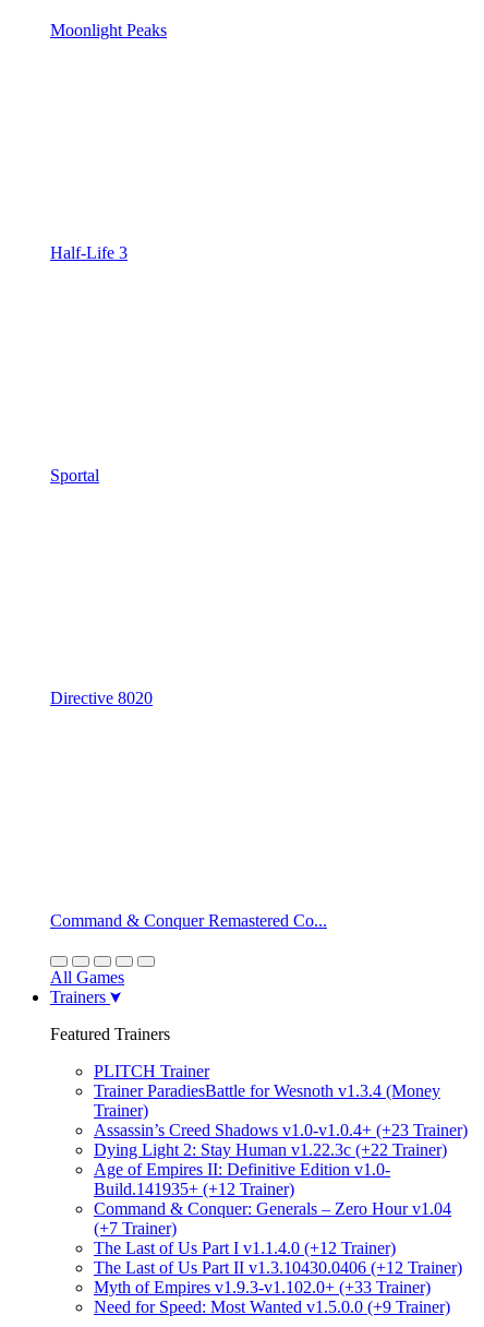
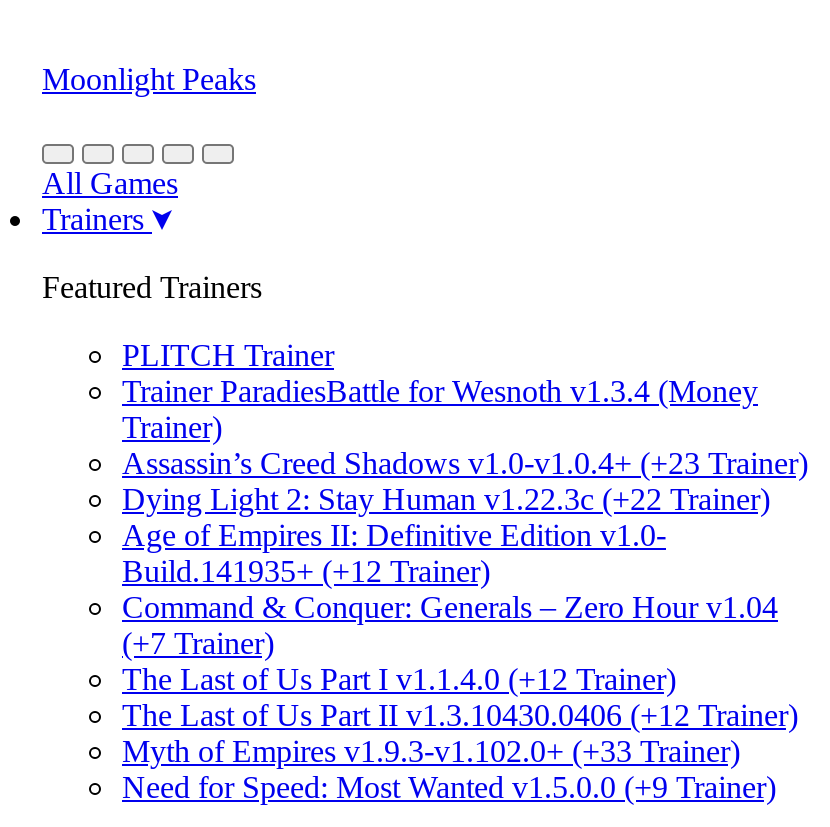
[50,243,128,262] Half-Life 3 -> none
[50,466,99,485] Sportal -> none
[50,689,153,707] Directive 8020 -> none
[50,911,327,930] Command & Conquer Remastered Co... -> none

